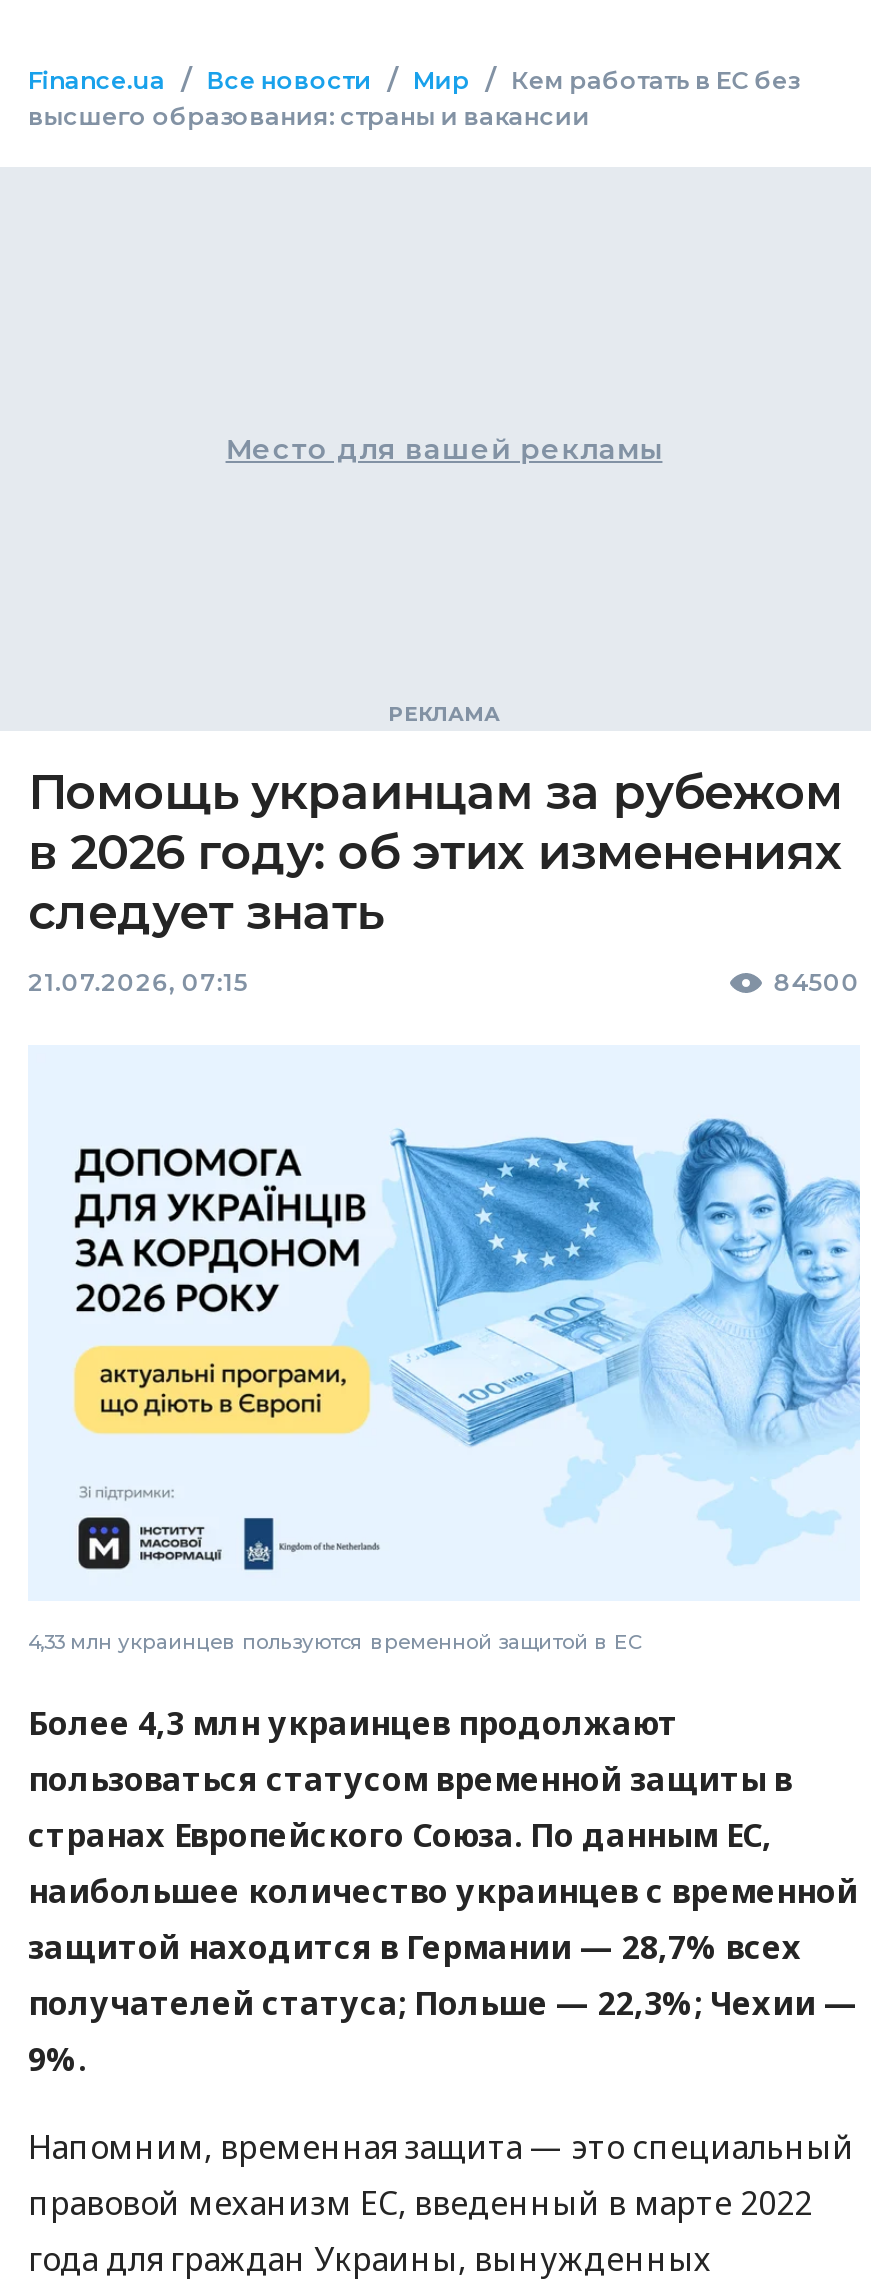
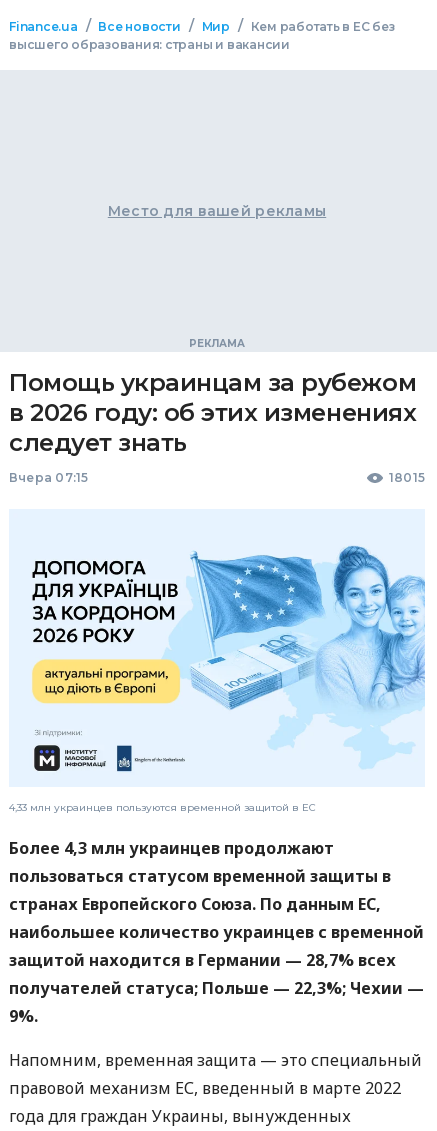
[28,968,860,998] 21.07.2026, 07:15 | 84500 -> [9,470,425,485] Вчера 07:15 | 18015

